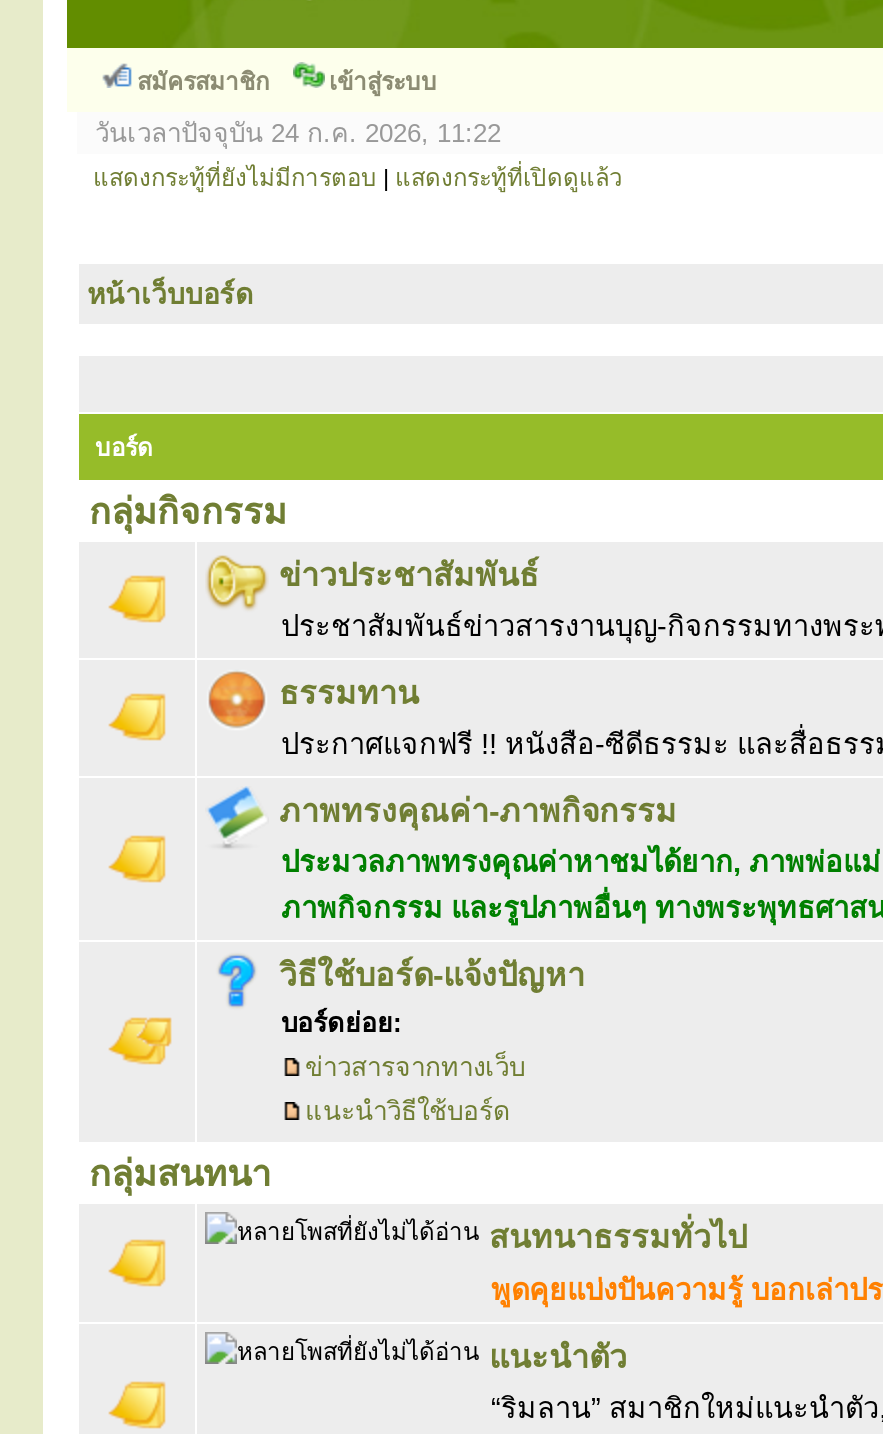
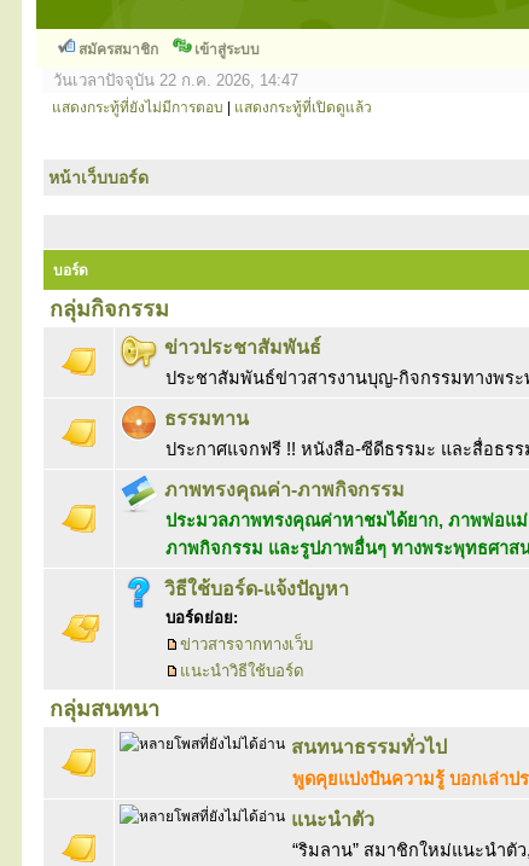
[95,118,517,148] วันเวลาปัจจุบัน 24 ก.ค. 2026, 11:22 -> [53,71,308,89] วันเวลาปัจจุบัน 22 ก.ค. 2026, 14:47

